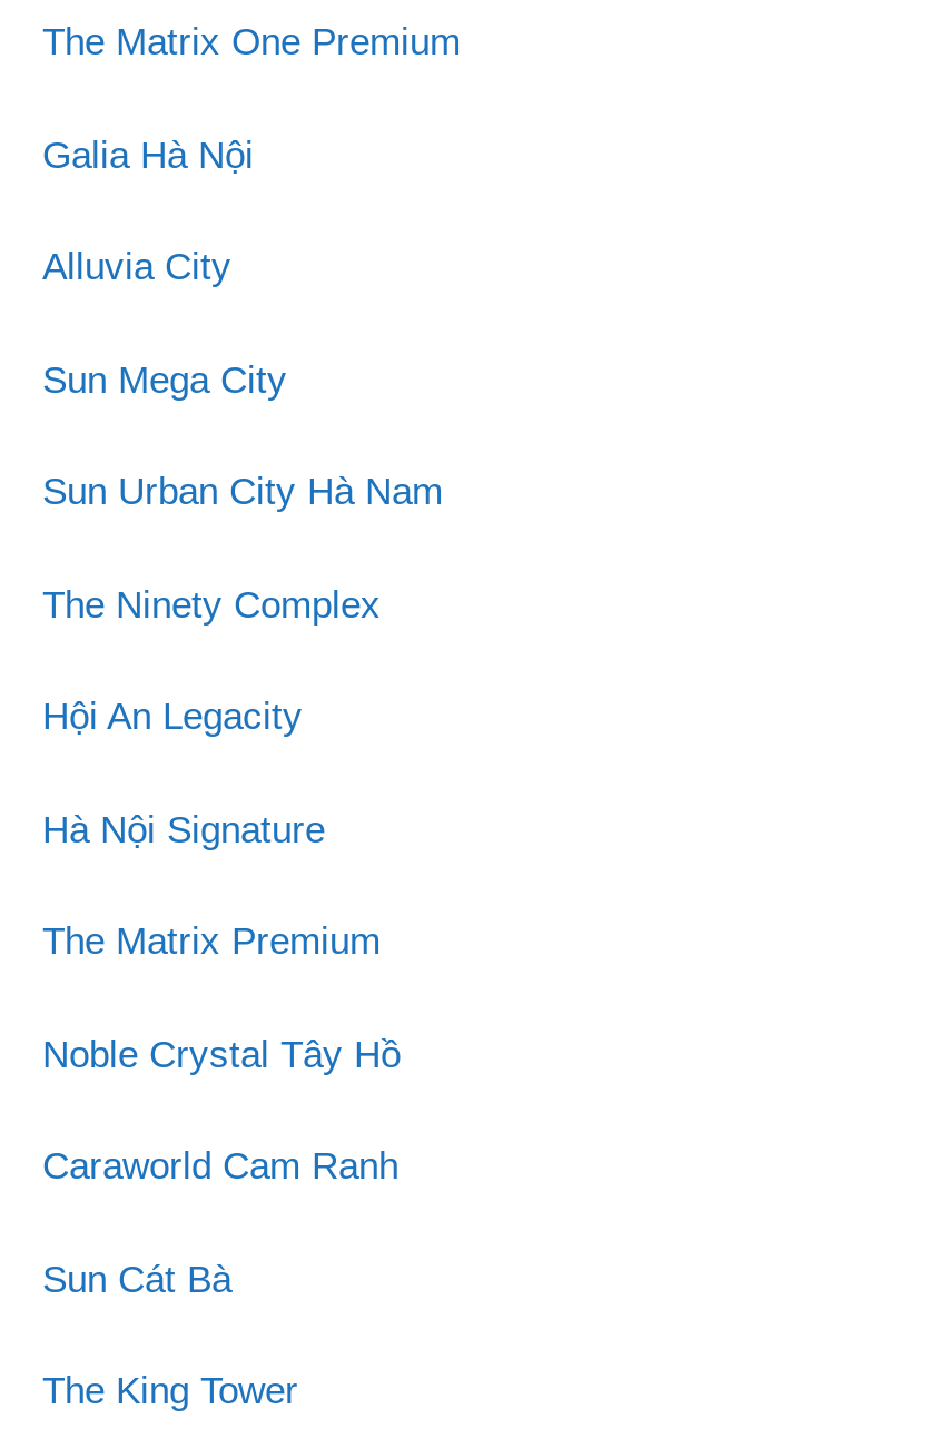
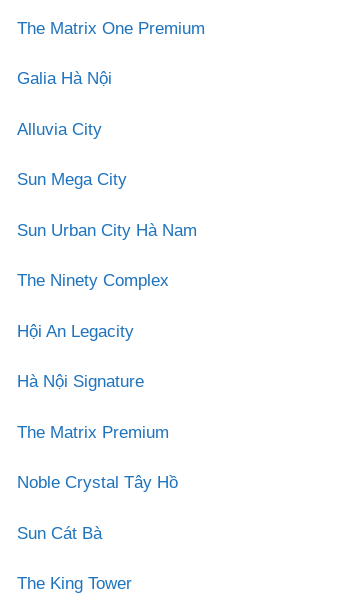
[42,1146,398,1188] Caraworld Cam Ranh -> none

